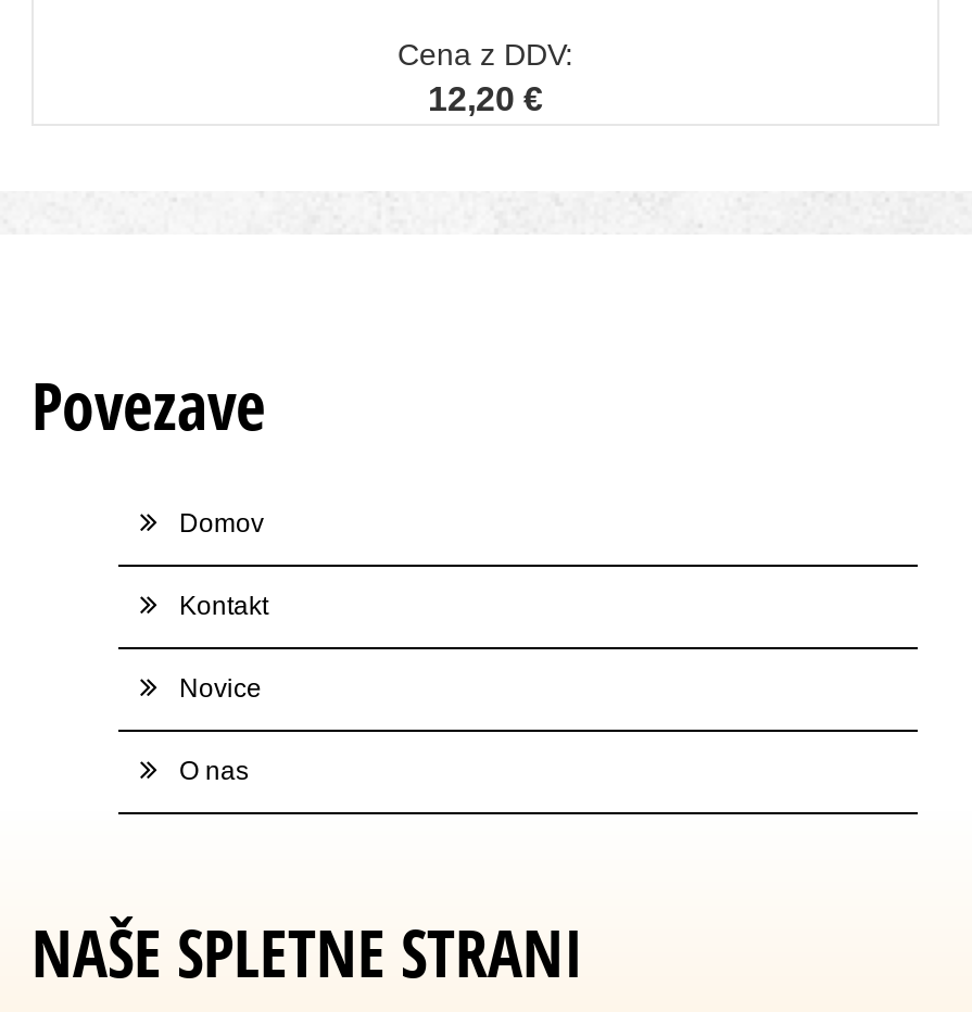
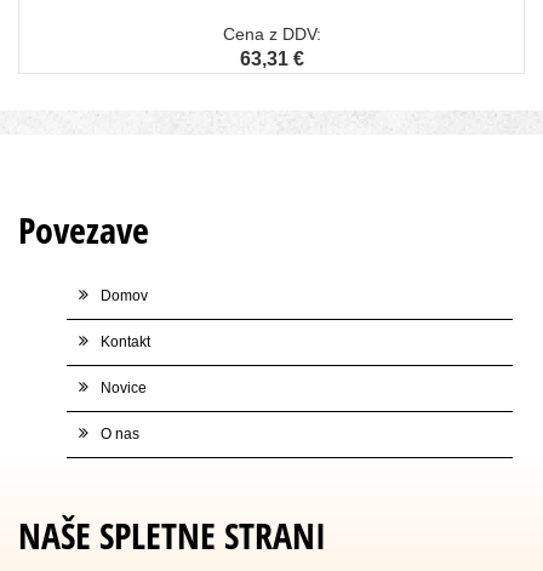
[428,81,543,118] 12,20 € -> [239,49,304,69] 63,31 €

